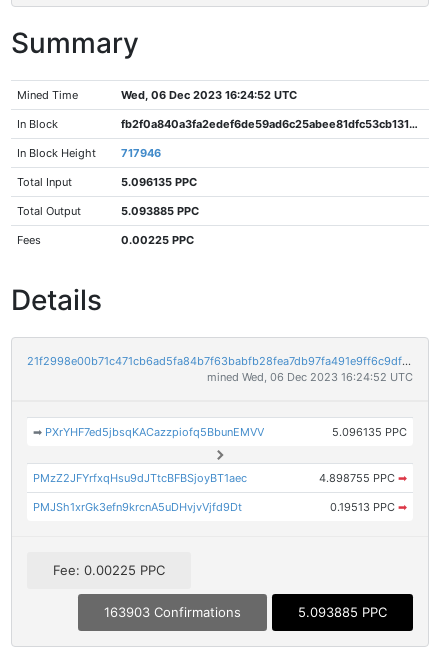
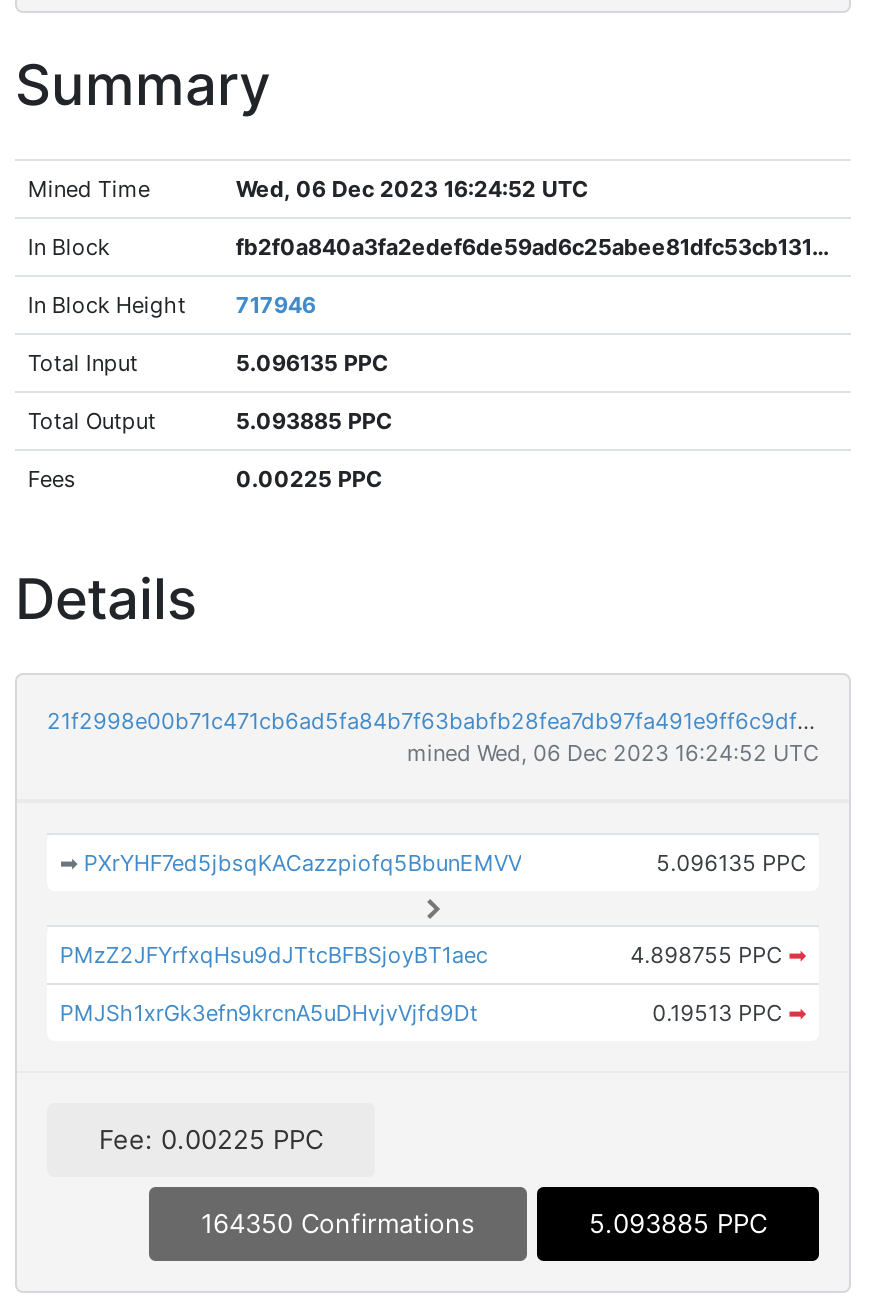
[104,604,241,620] 163903 Confirmations -> [201,1208,475,1240] 164350 Confirmations

